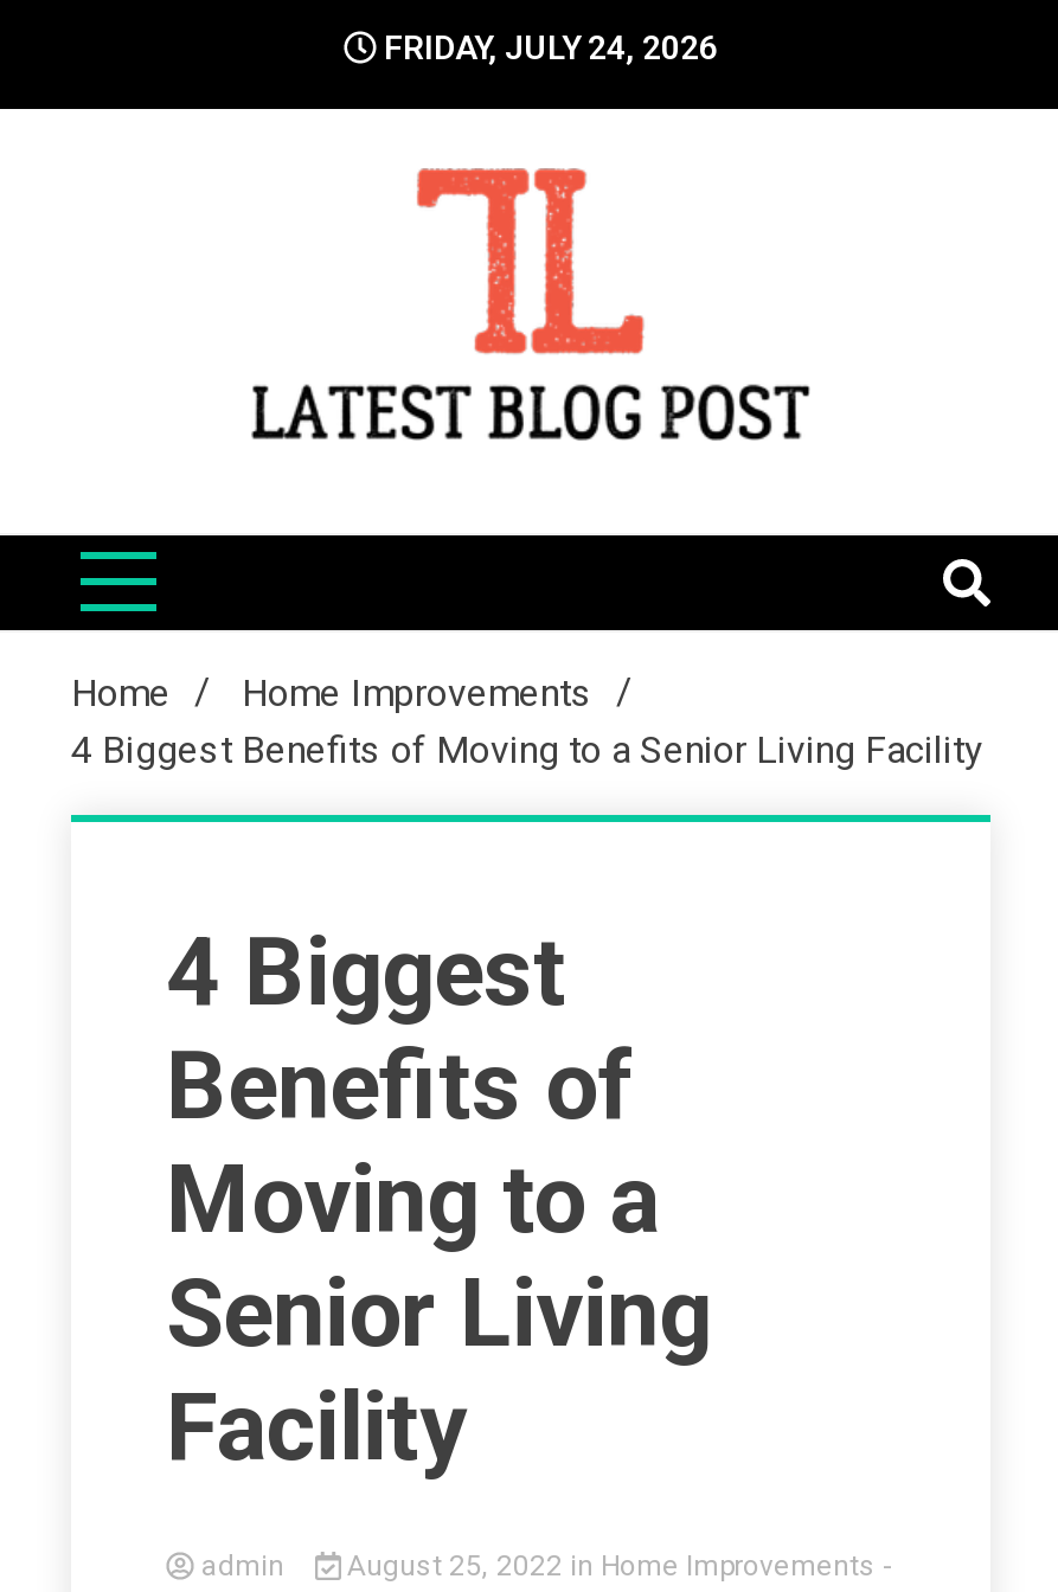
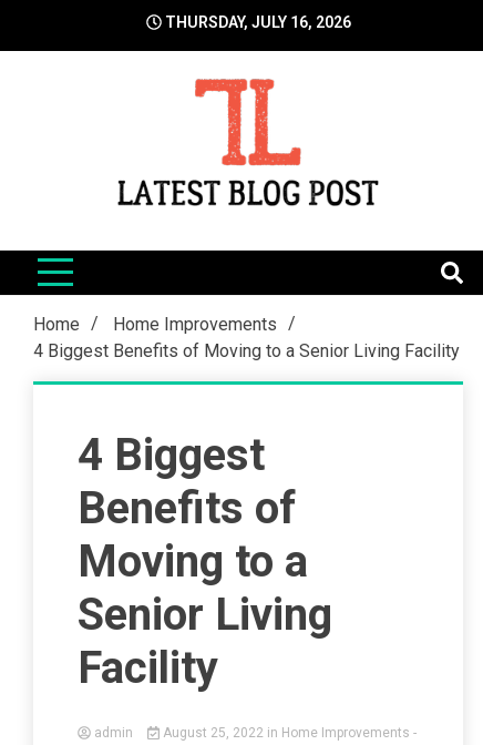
[377,28,718,66] FRIDAY, JULY 24, 2026 -> [161,13,351,31] THURSDAY, JULY 16, 2026

